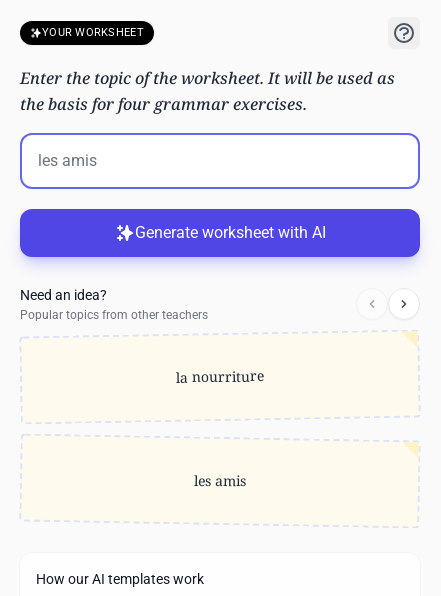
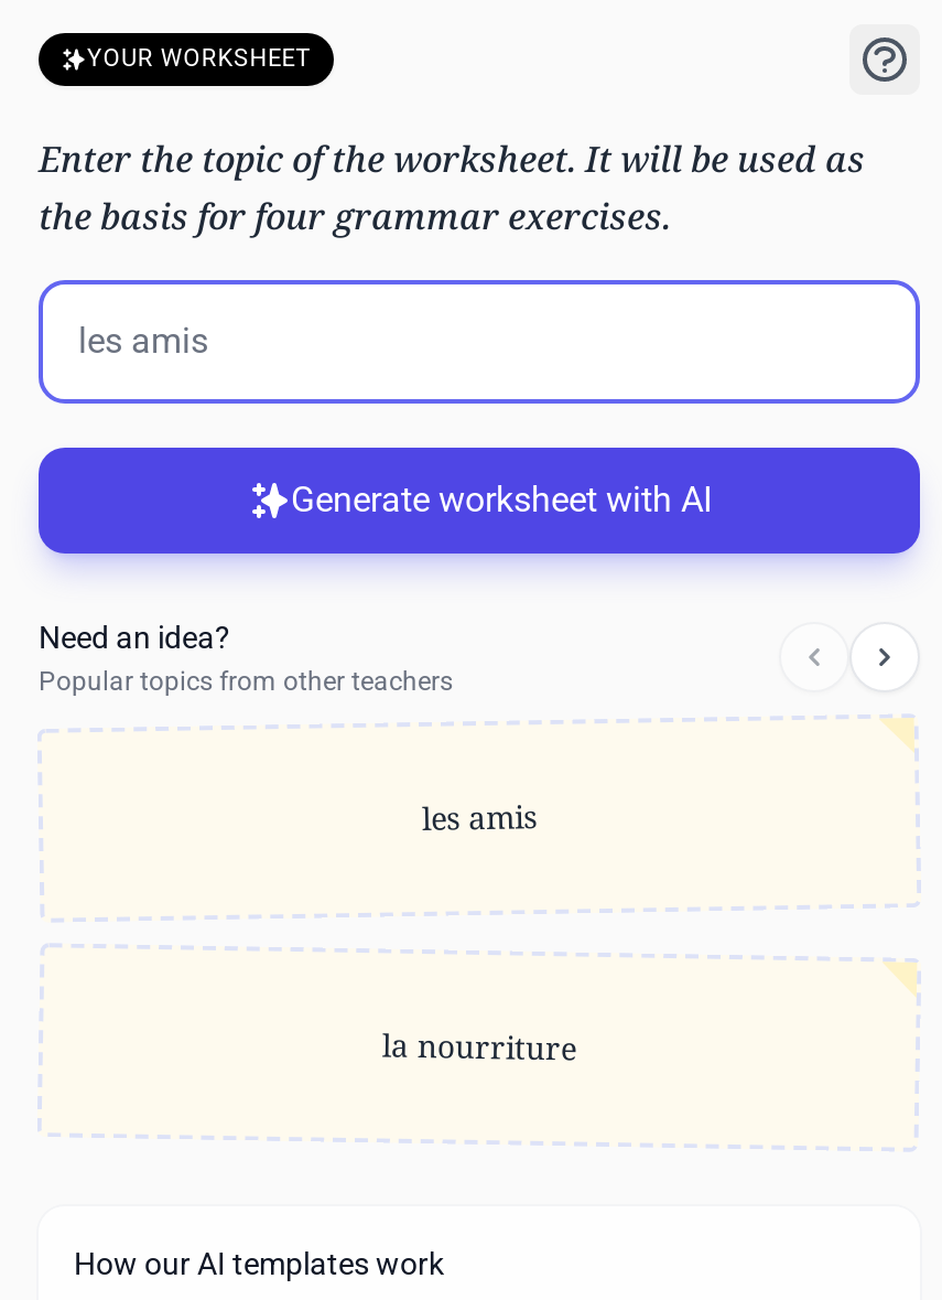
moved [176,366,264,387] -> [382,1024,577,1069]: la nourriture
moved [194,470,246,490] -> [422,795,537,839]: les amis

